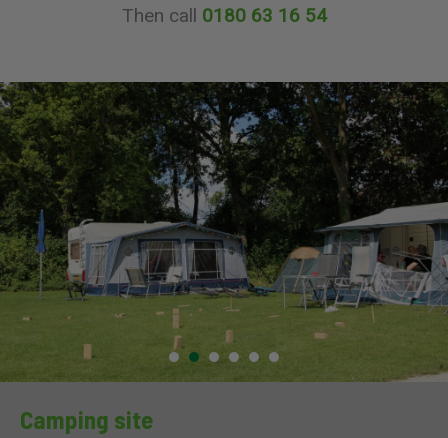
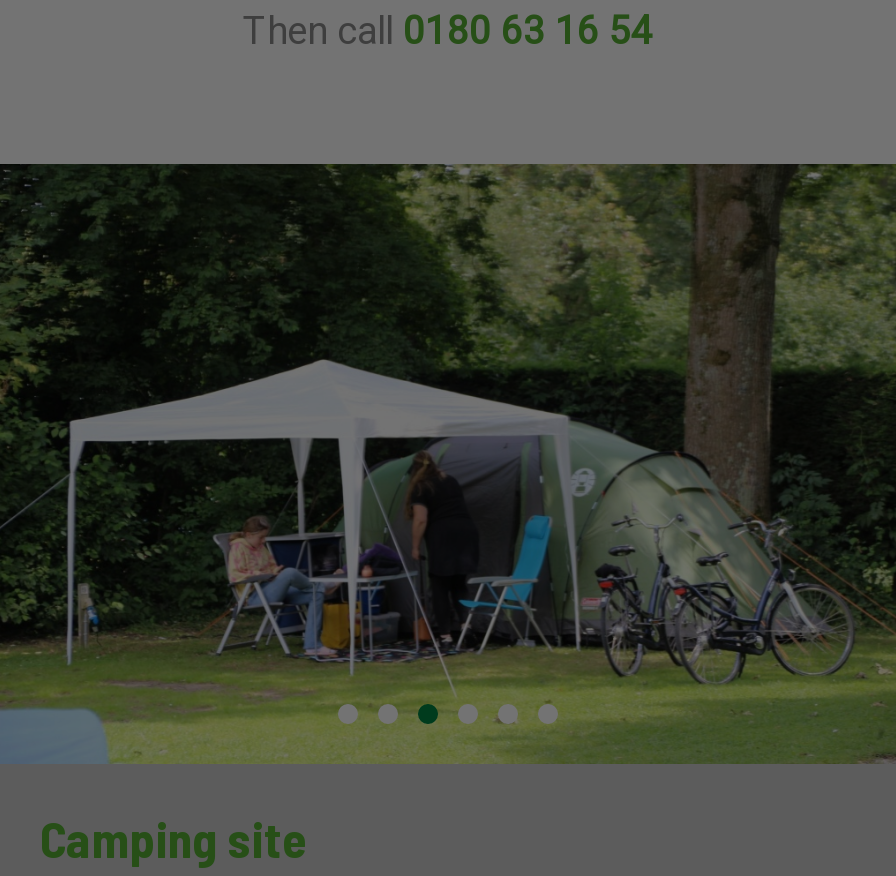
[3,81,445,383] [image] -> [6,162,890,766] [image]

